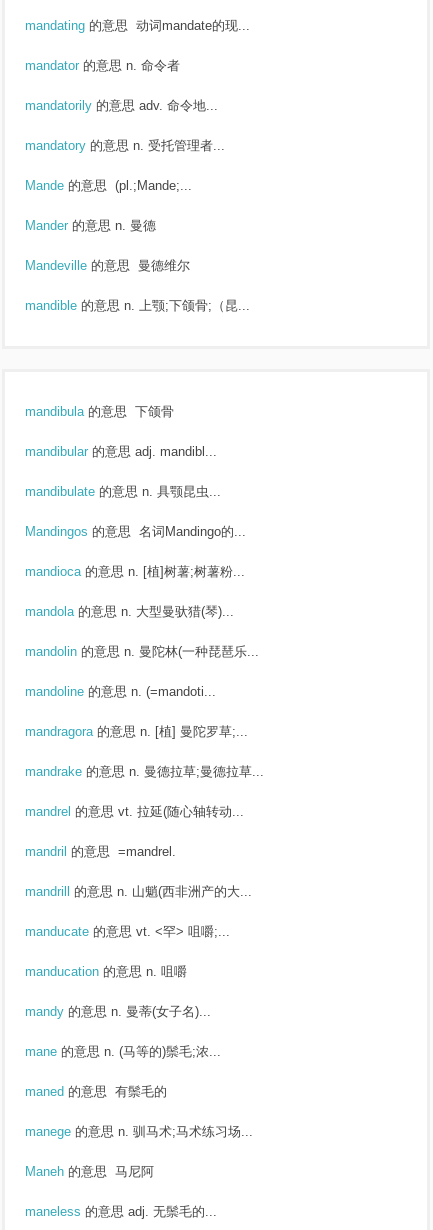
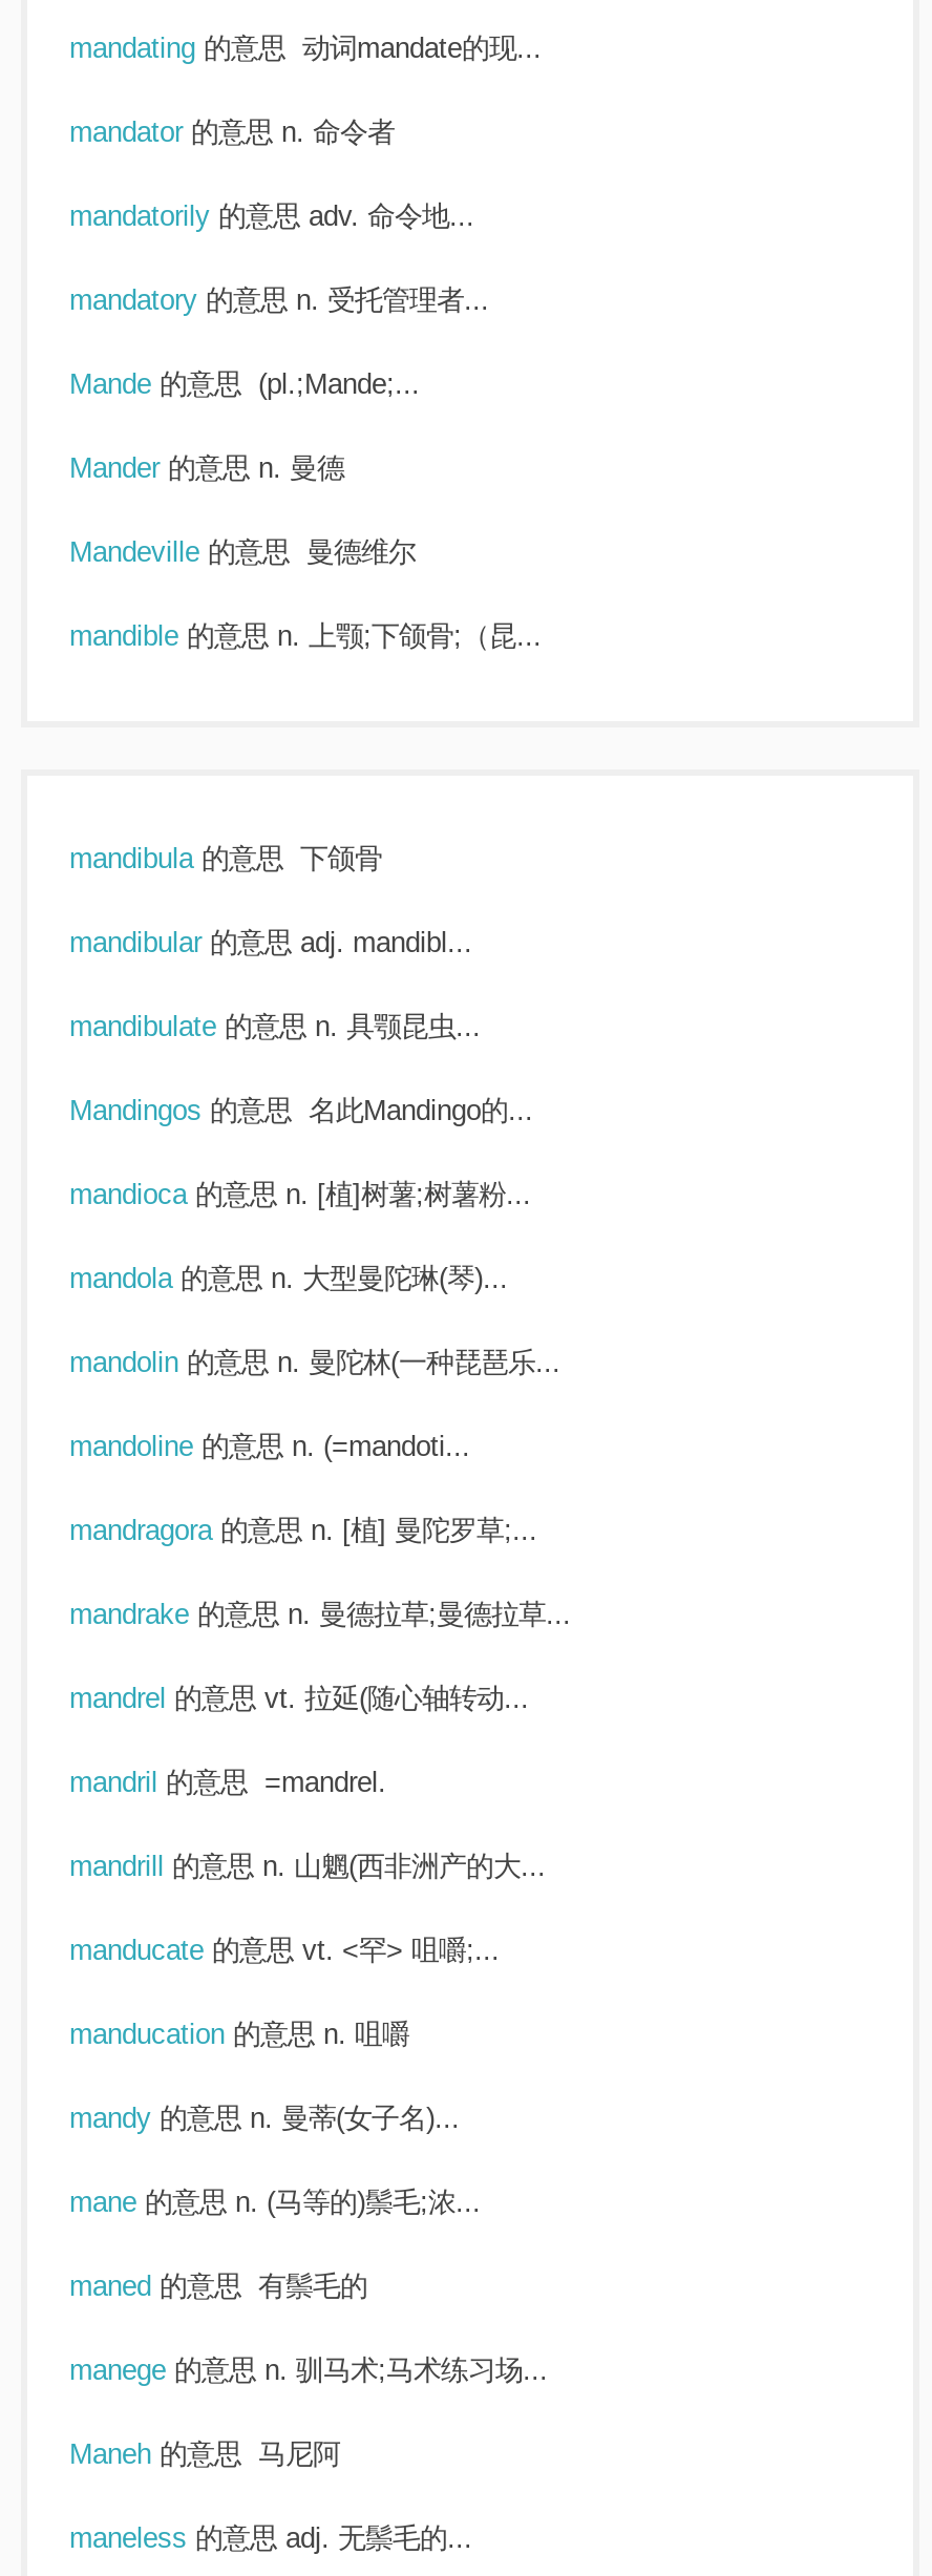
[25,524,246,539] Mandingos的意思 名词Mandingo的... -> [69,1095,533,1126] Mandingos的意思 名此Mandingo的...
[25,604,234,619] mandola的意思 n. 大型曼驮猎(琴)... -> [69,1263,508,1294] mandola的意思 n. 大型曼陀琳(琴)...
[25,884,252,899] mandrill的意思 n. 山魈(西非洲产的大... -> [69,1851,546,1882] mandrill的意思 n. 山魍(西非洲产的大...

